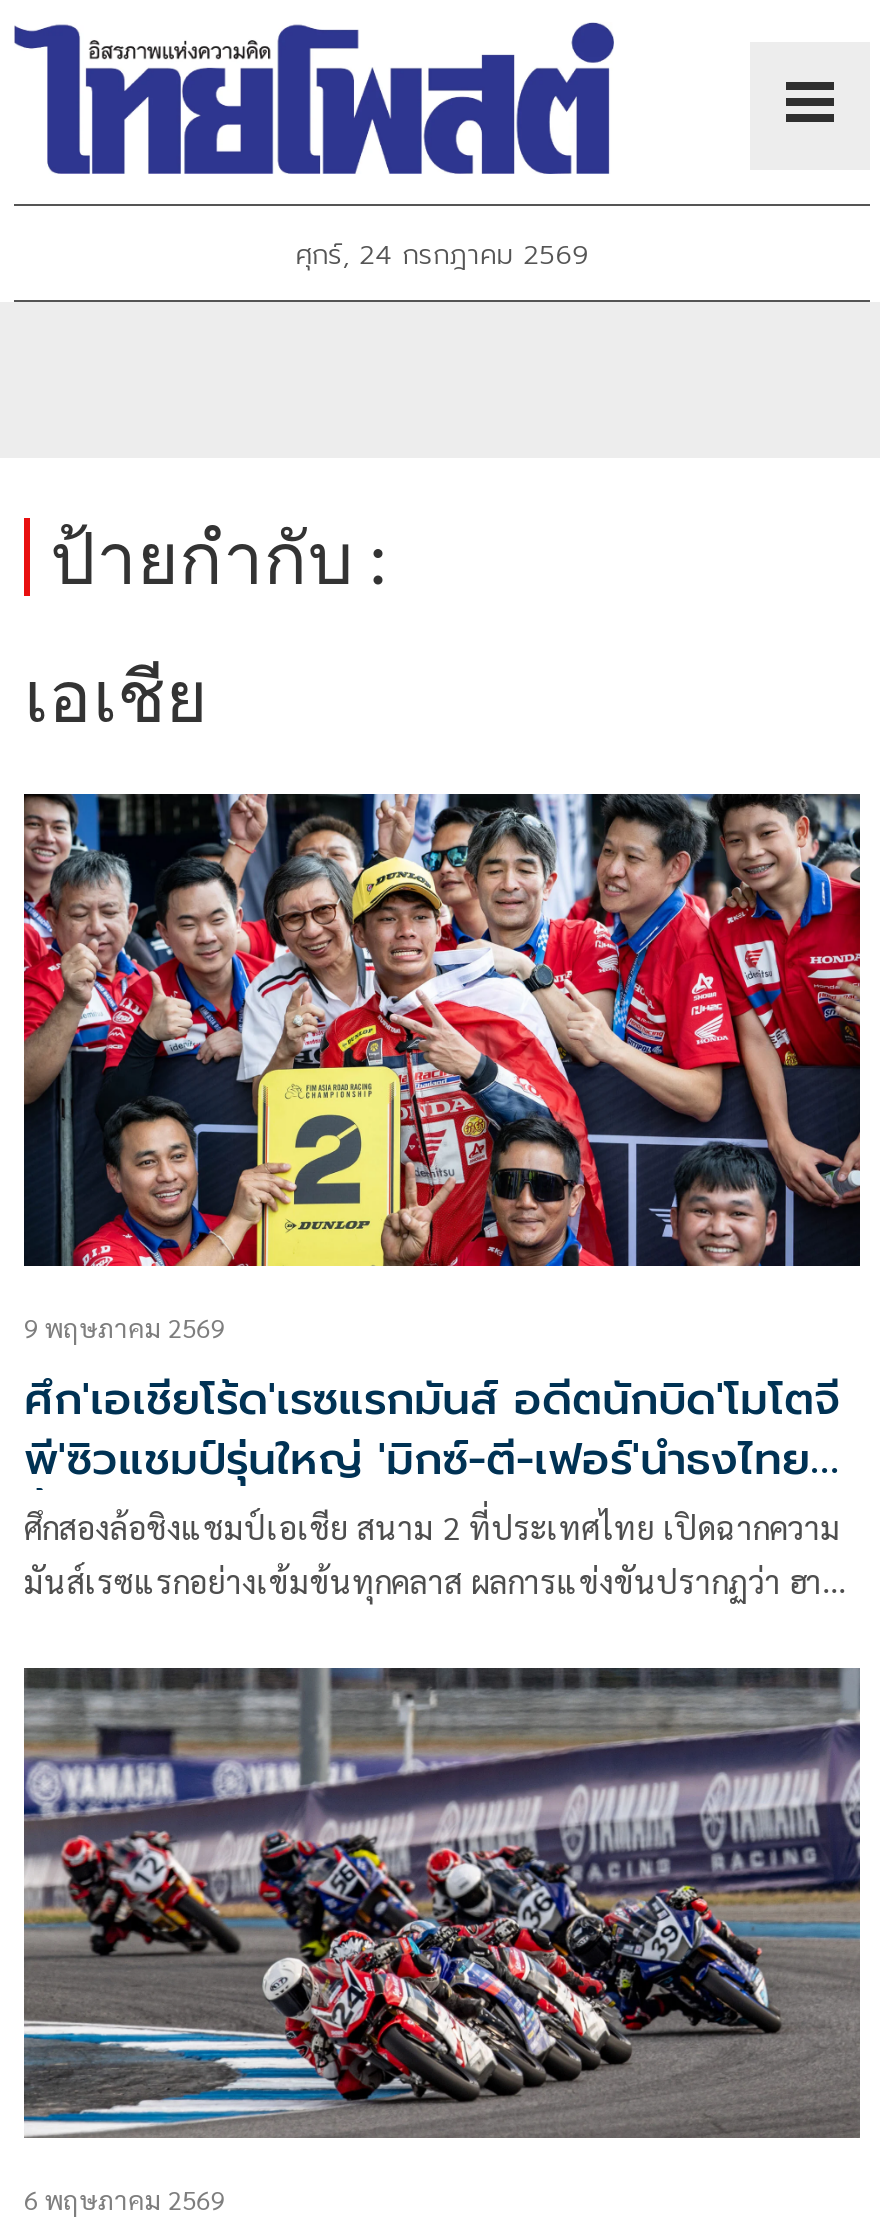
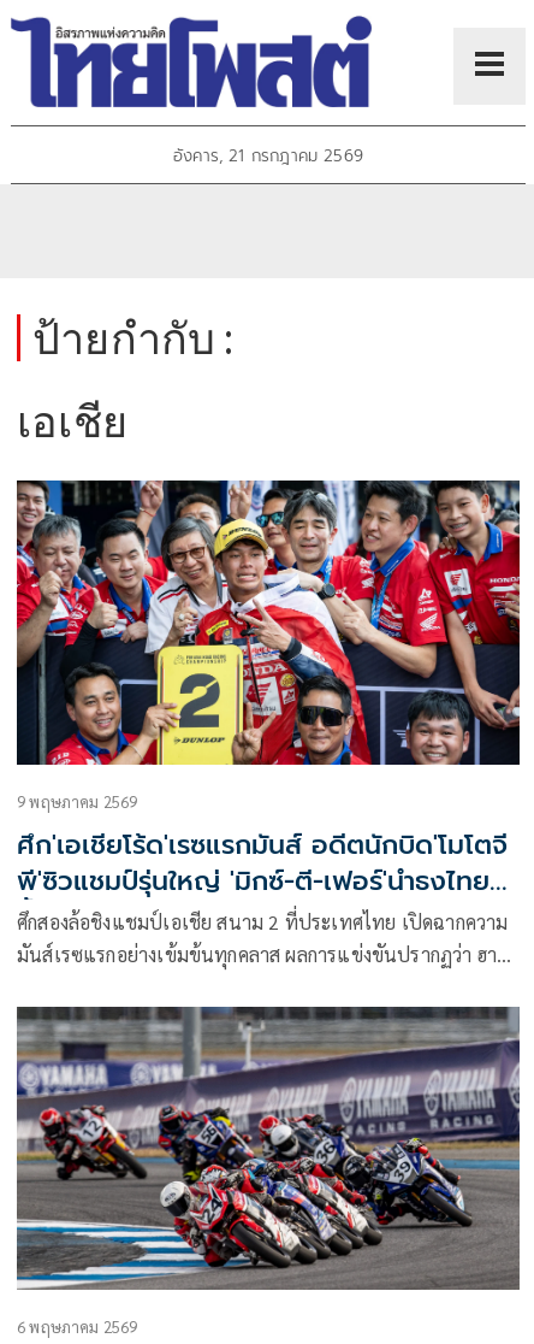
[295,235,589,277] ศุกร์, 24 กรกฎาคม 2569 -> [173,144,363,169] อังคาร, 21 กรกฎาคม 2569

